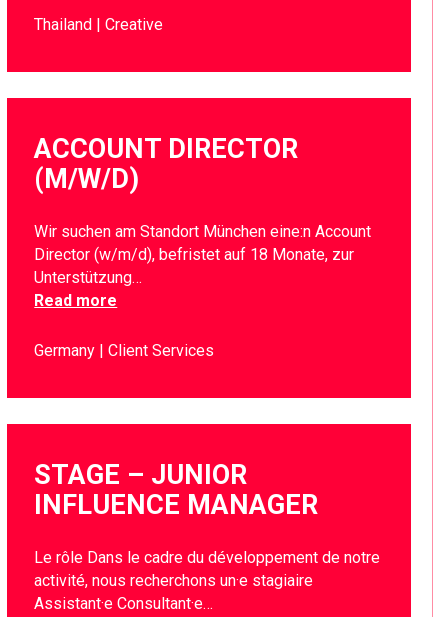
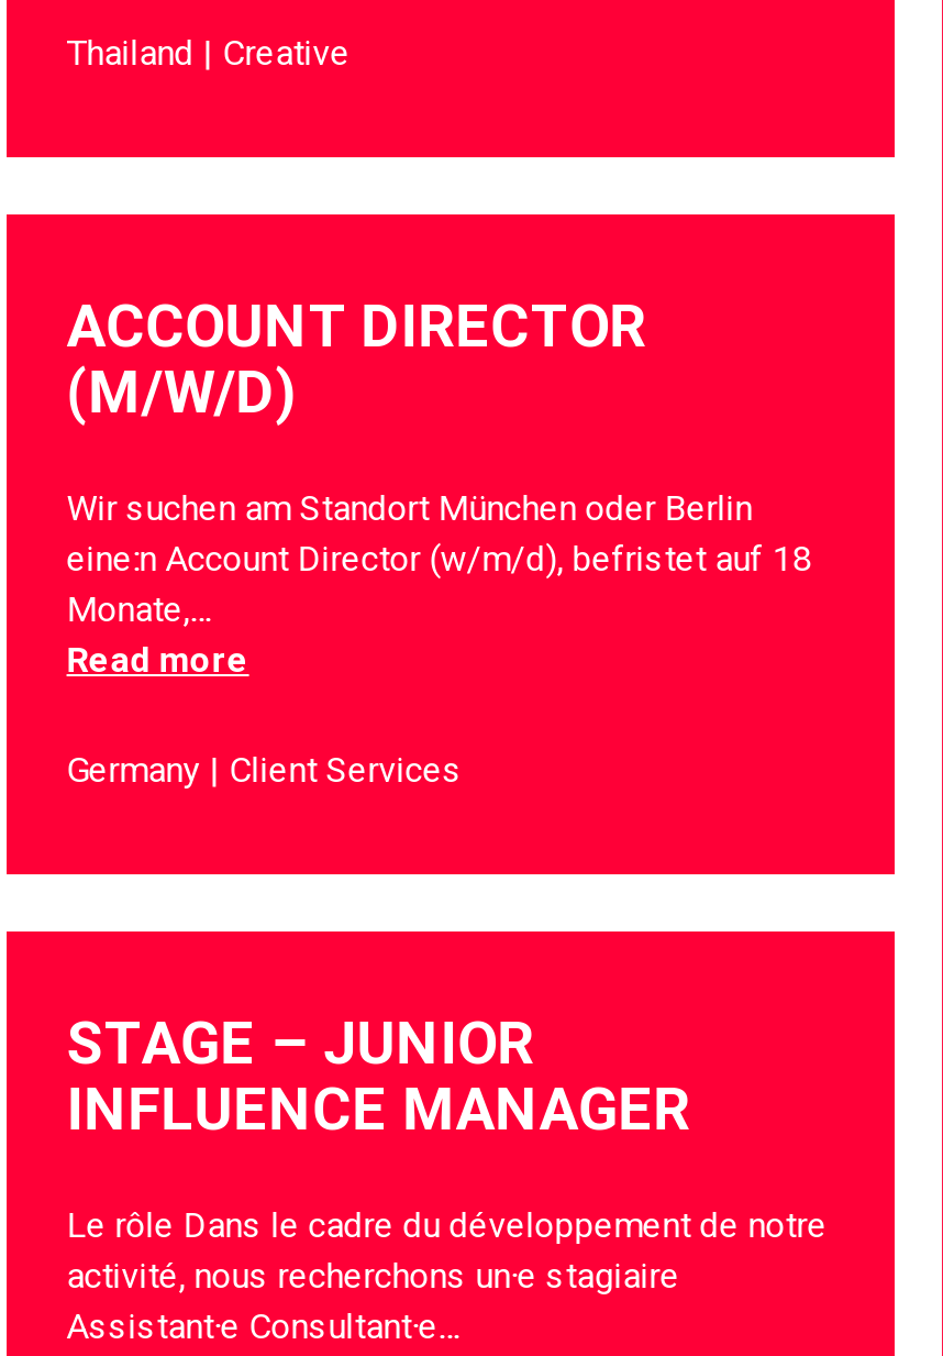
[34,222,371,287] Wir suchen am Standort München eine:n Account | Director (w/m/d), befristet auf 18 Monate, zur | Unterstützung… -> [67,488,812,631] Wir suchen am Standort München oder Berlin | eine:n Account Director (w/m/d), befristet auf 18 | Monate,…

